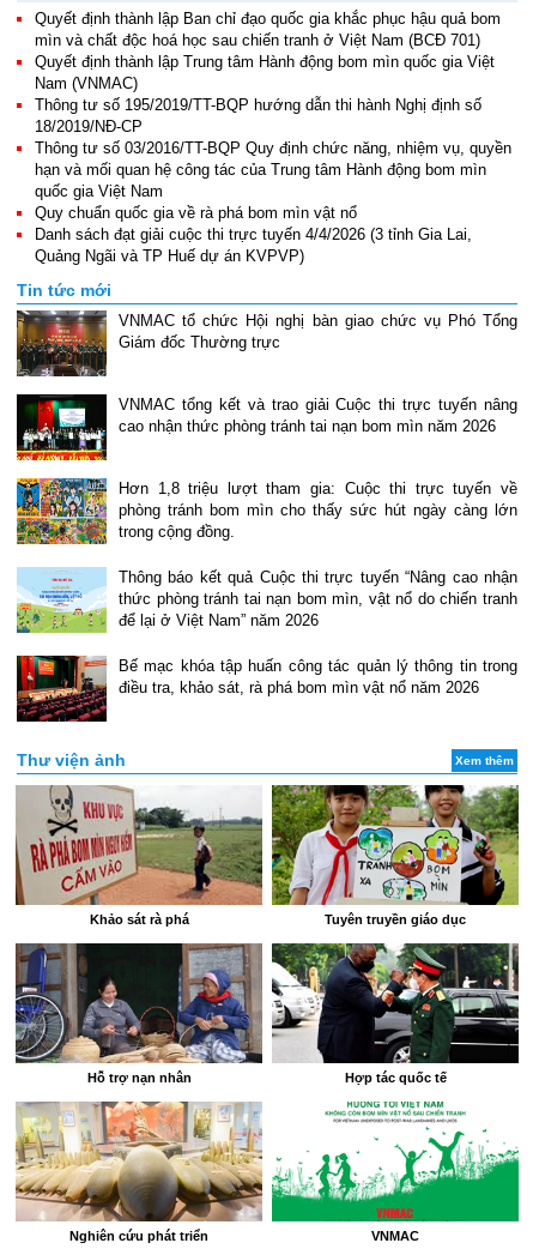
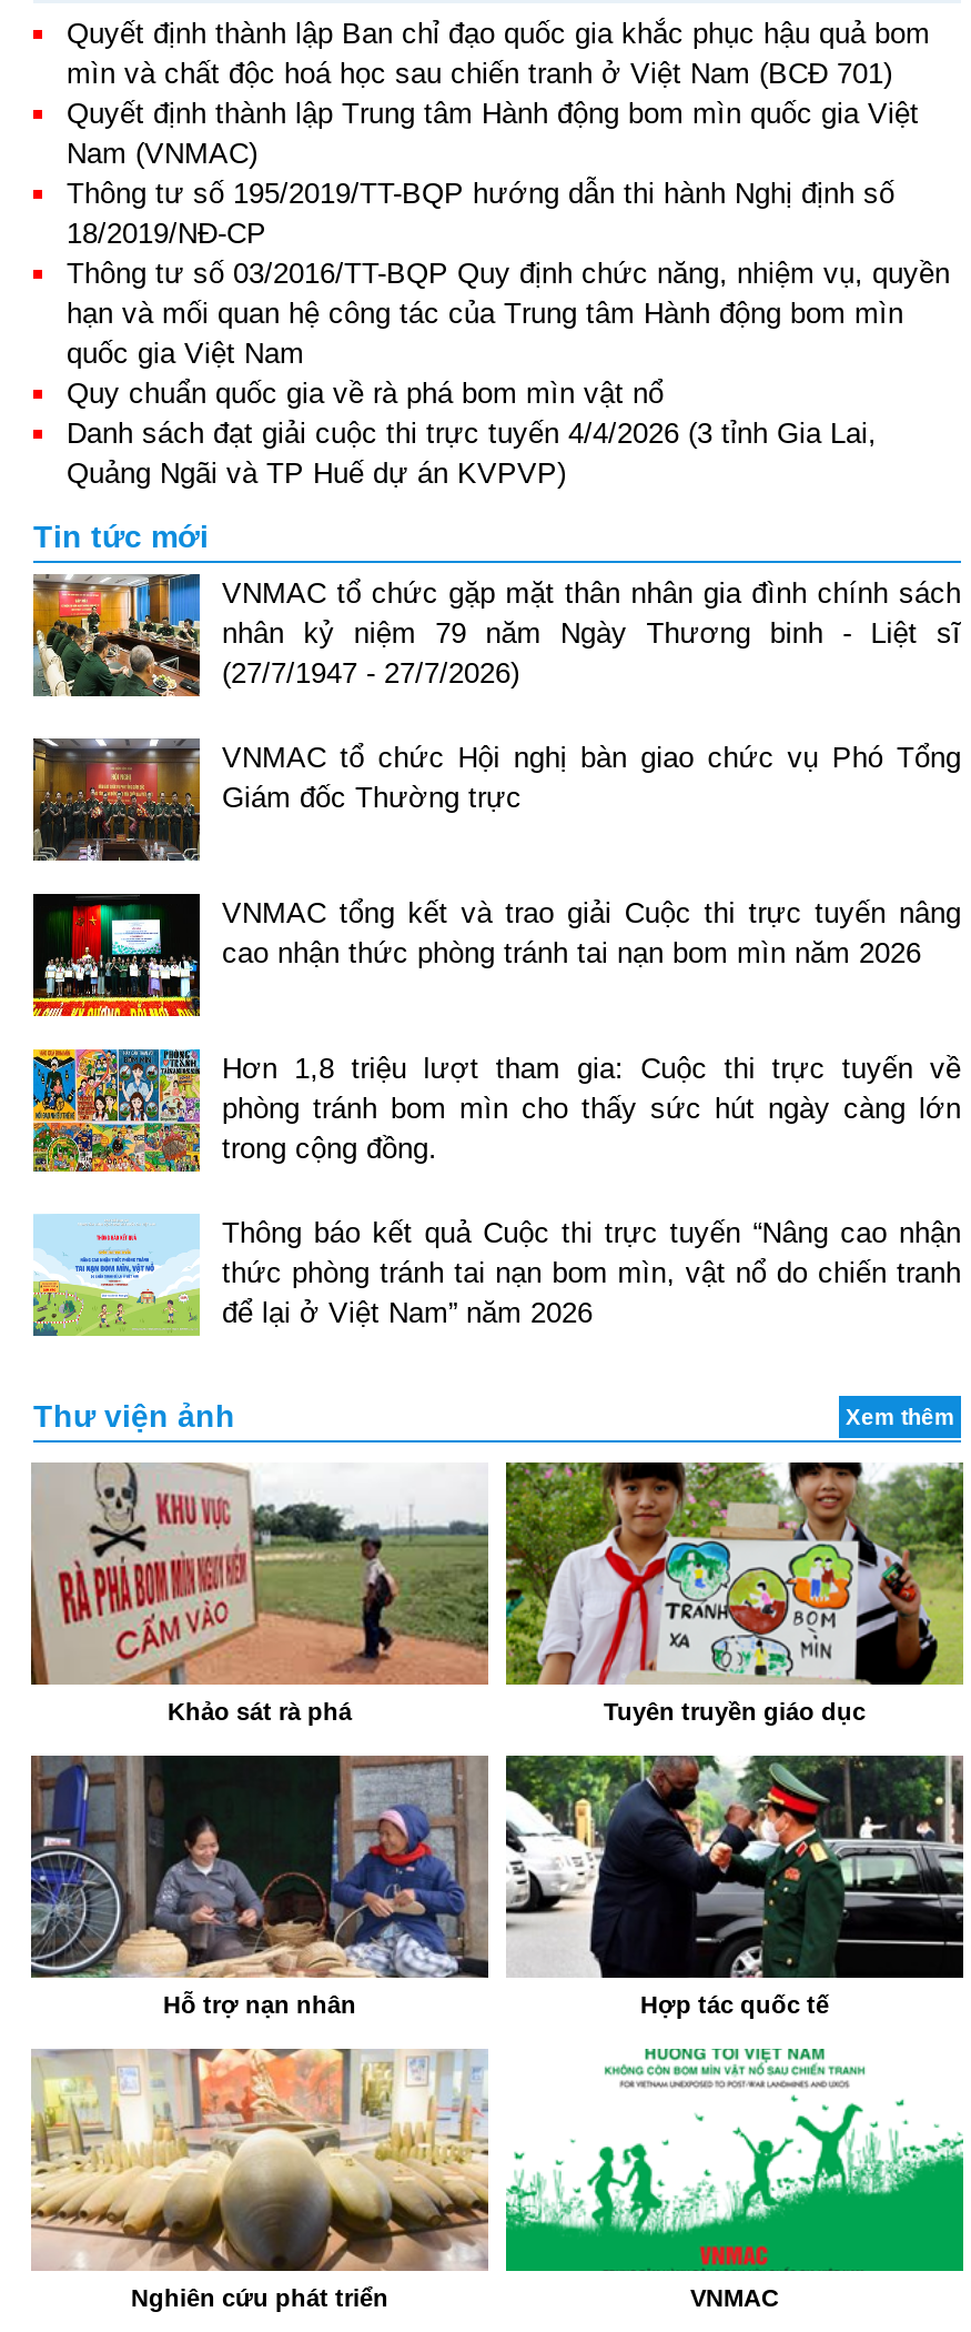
none -> [31,574,961,698] [image] | VNMAC tổ chức gặp mặt thân nhân gia đình chính sách | nhân kỷ niệm 79 năm Ngày Thương binh - Liệt sĩ | (27/7/1947 - 27/7/2026)
moved [14,308,517,629] -> [29,734,961,1329]: [image] | VNMAC tổ chức Hội nghị bàn giao chức vụ Phó Tổng | Giám đốc Thường trực | ... | thức phòng tránh tai nạn bom mìn, vật nổ do chiến tranh | để lại ở Việt Nam” năm 2026
[16,654,517,723] [image] | Bế mạc khóa tập huấn công tác quản lý thông tin trong | điều tra, khảo sát, rà phá bom mìn vật nổ năm 2026 -> none

